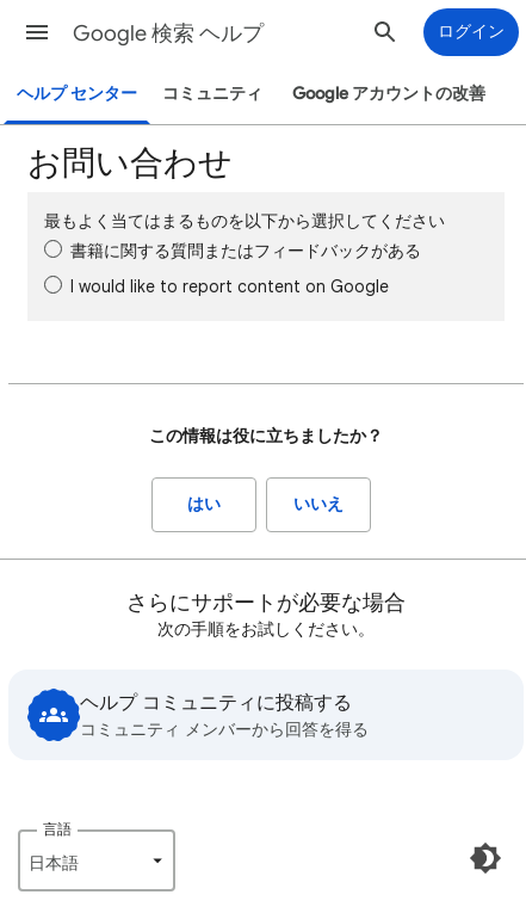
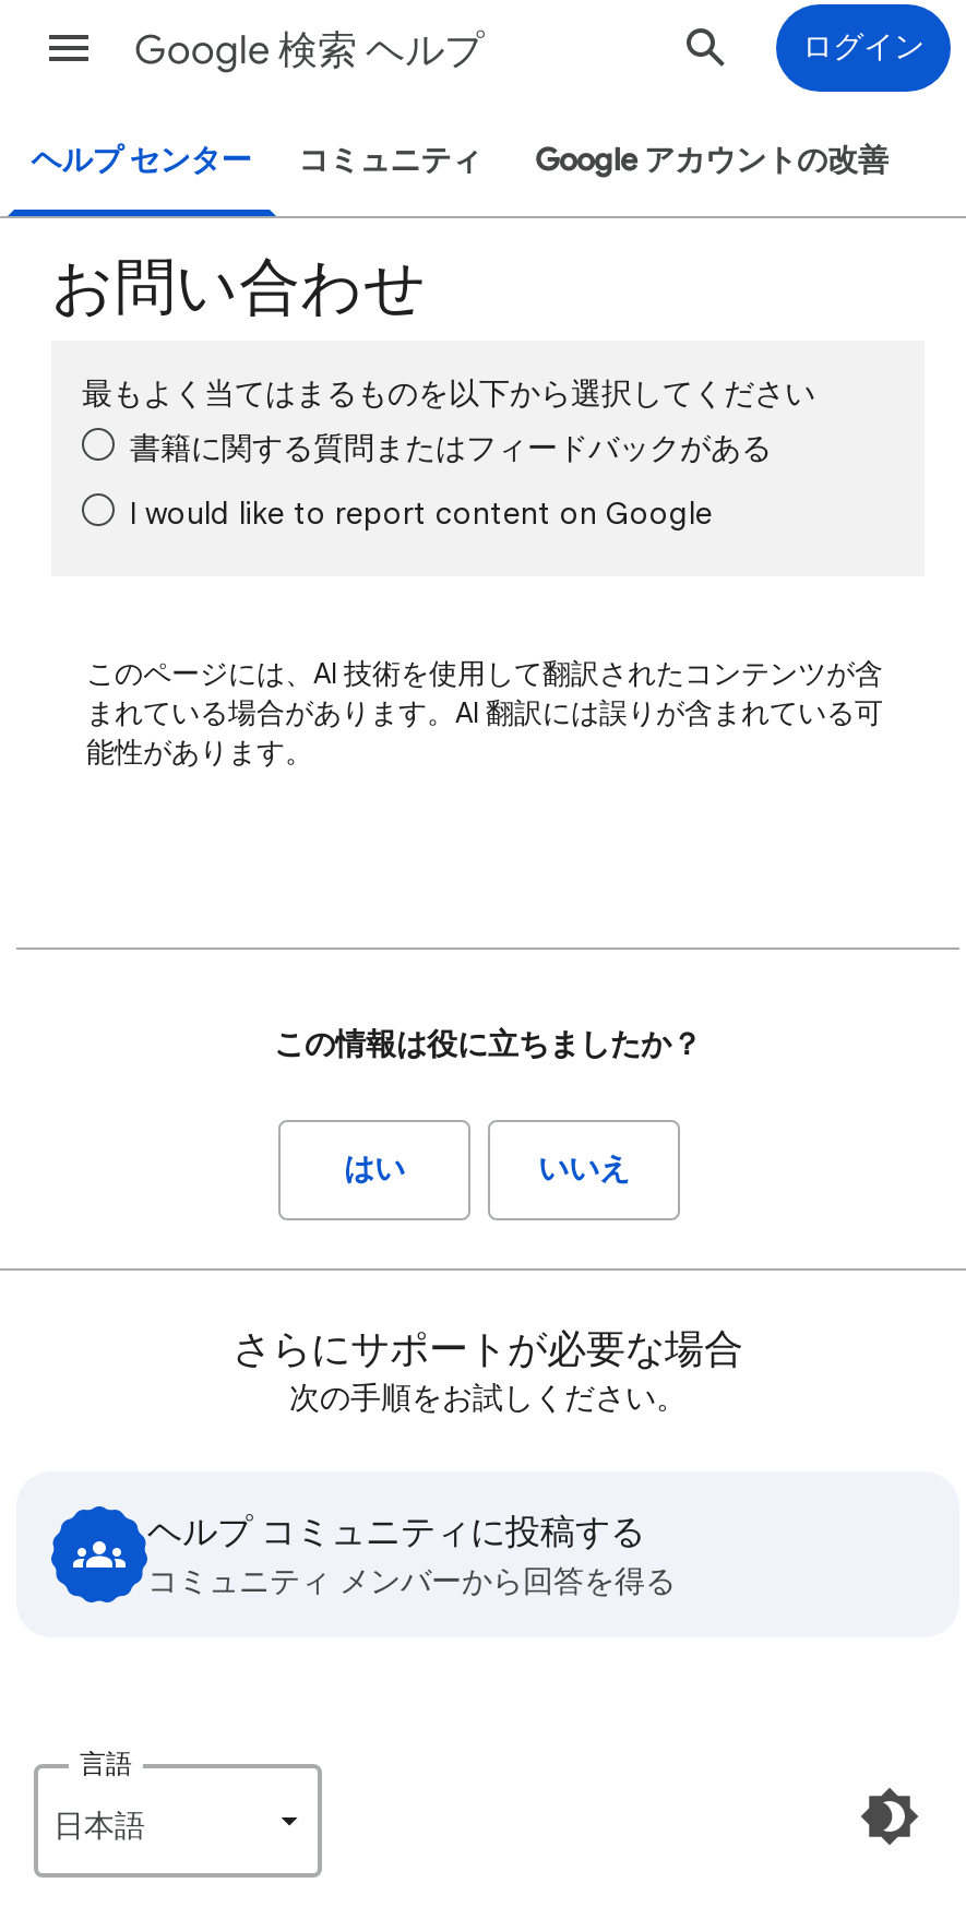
none -> [86,655,883,771] このページには、AI 技術を使用して翻訳されたコンテンツが含 | まれている場合があります。AI 翻訳には誤りが含まれている可 | 能性があります。

